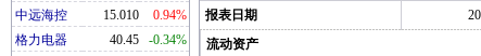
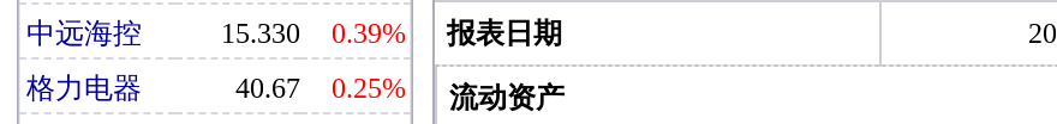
[103,8,139,23] 15.010 -> [221,17,300,50] 15.330
[153,8,187,23] 0.94% -> [332,17,406,50] 0.39%
[110,32,139,47] 40.45 -> [235,72,300,105] 40.67
[149,32,187,47] -0.34% -> [332,72,406,105] 0.25%

